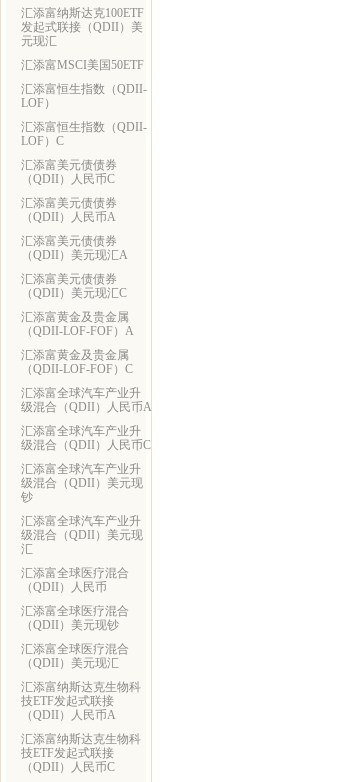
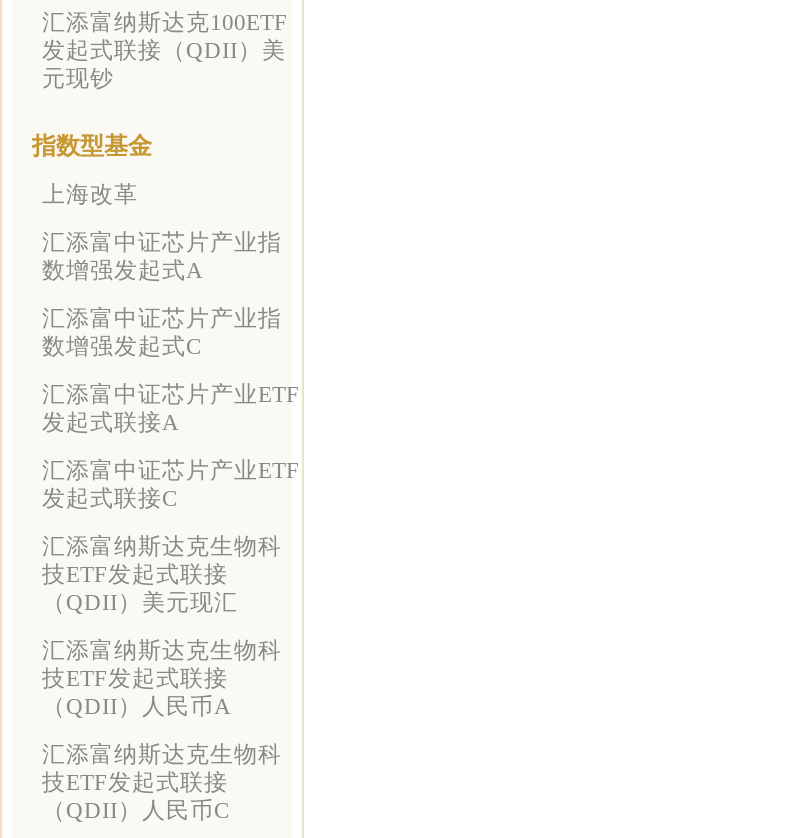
[21,35,152,655] 元现汇 | 汇添富MSCI美国50ETF | 汇添富恒生指数（QDII- | LOF） | 汇添富恒生指数（QDII- | LOF）C | 汇添富美元债债券 | （QDII）人民币C | 汇添富美元债债券 | （QDII）人民币A | 汇添富美元债债券 | （QDII）美元现汇A | 汇添富美元债债券 | （QDII）美元现汇C | 汇添富黄金及贵金属 | （QDII-LOF-FOF）A | 汇添富黄金及贵金属 | （QDII-LOF-FOF）C | 汇添富全球汽车产业升 | 级混合（QDII）人民币A | 汇添富全球汽车产业升 | 级混合（QDII）人民币C | 汇添富全球汽车产业升 | 级混合（QDII）美元现 | 钞 | 汇添富全球汽车产业升 | 级混合（QDII）美元现 | 汇 | 汇添富全球医疗混合 | （QDII）人民币 | 汇添富全球医疗混合 | （QDII）美元现钞 | 汇添富全球医疗混合 -> [32,66,300,586] 元现钞 | 指数型基金 | 上海改革 | 汇添富中证芯片产业指 | 数增强发起式A | 汇添富中证芯片产业指 | 数增强发起式C | 汇添富中证芯片产业ETF | 发起式联接A | 汇添富中证芯片产业ETF | 发起式联接C | 汇添富纳斯达克生物科 | 技ETF发起式联接

